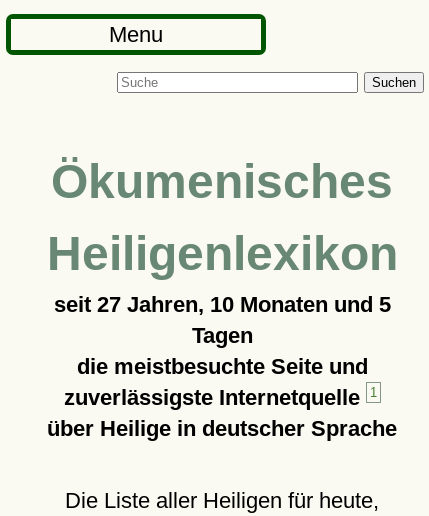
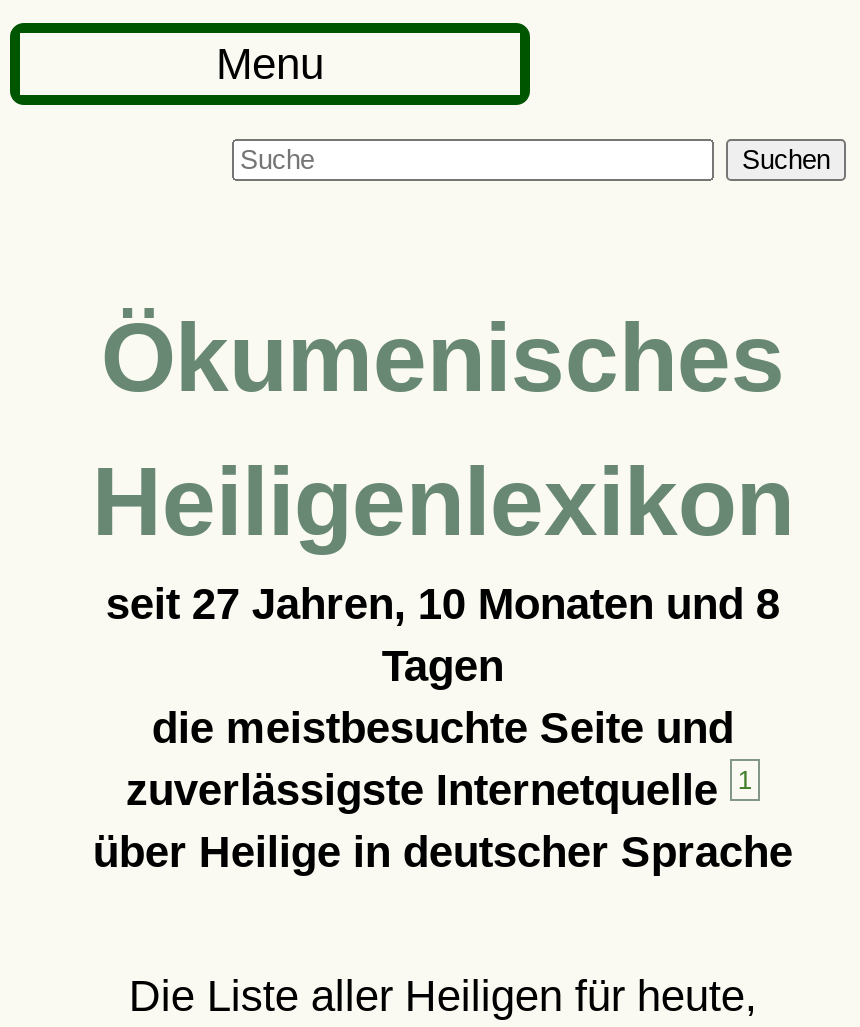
[54,292,391,317] seit 27 Jahren, 10 Monaten und 5 -> [106,579,780,629] seit 27 Jahren, 10 Monaten und 8

